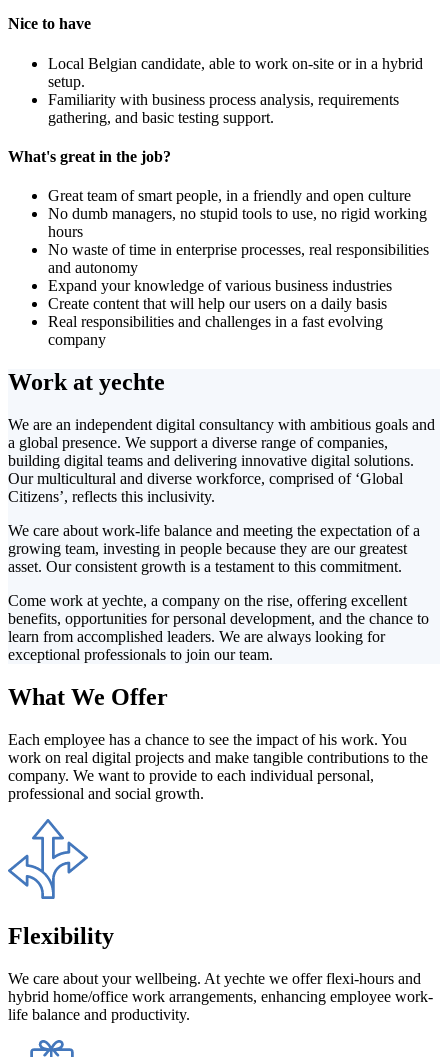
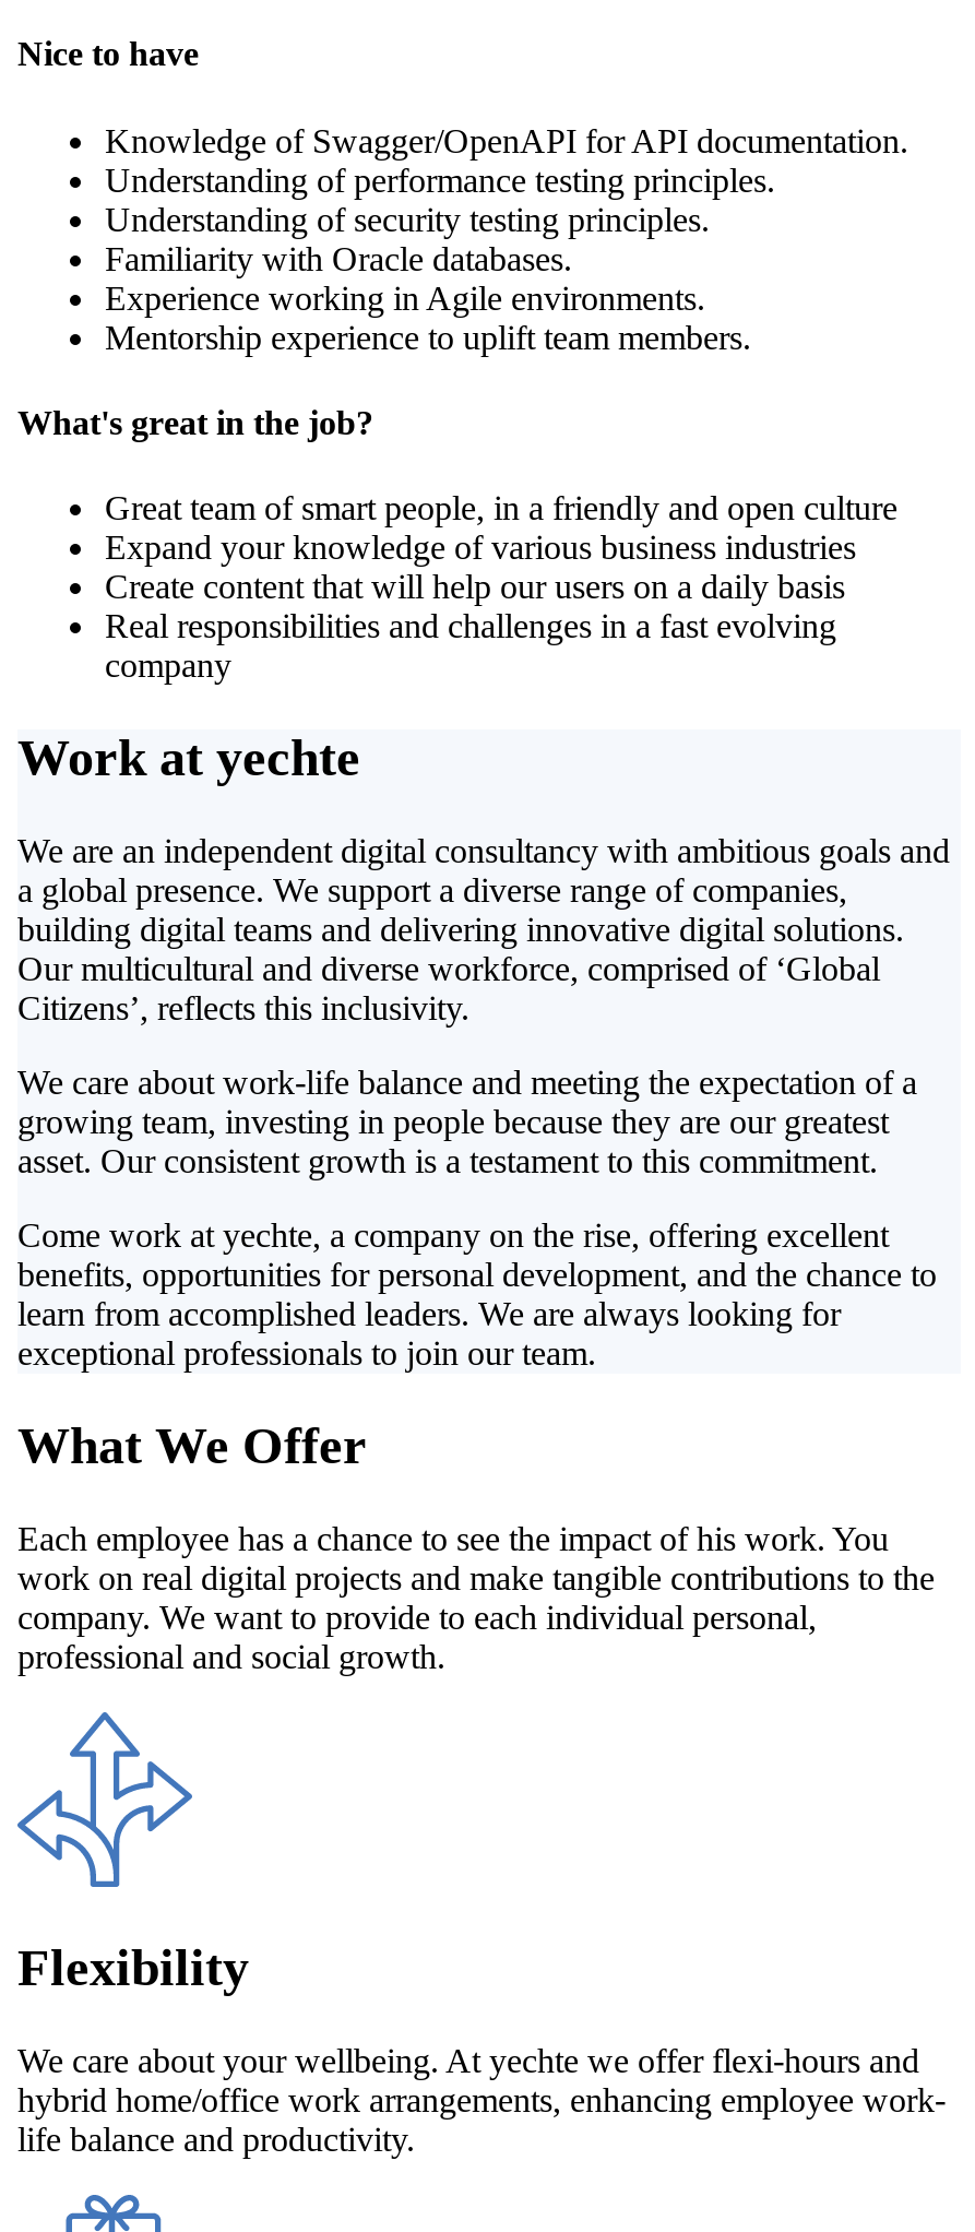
[48,54,423,125] Local Belgian candidate, able to work on-site or in a hybrid | setup. | Familiarity with business process analysis, requirements | gathering, and basic testing support. -> [105,121,908,355] Knowledge of Swagger/OpenAPI for API documentation. | Understanding of performance testing principles. | Understanding of security testing principles. | Familiarity with Oracle databases. | Experience working in Agile environments. | Mentorship experience to uplift team members.
moved [8,148,411,204] -> [17,404,897,527]: What's great in the job? | Great team of smart people, in a friendly and open culture
[48,205,429,276] No dumb managers, no stupid tools to use, no rigid working | hours | No waste of time in enterprise processes, real responsibilities | and autonomy -> none

